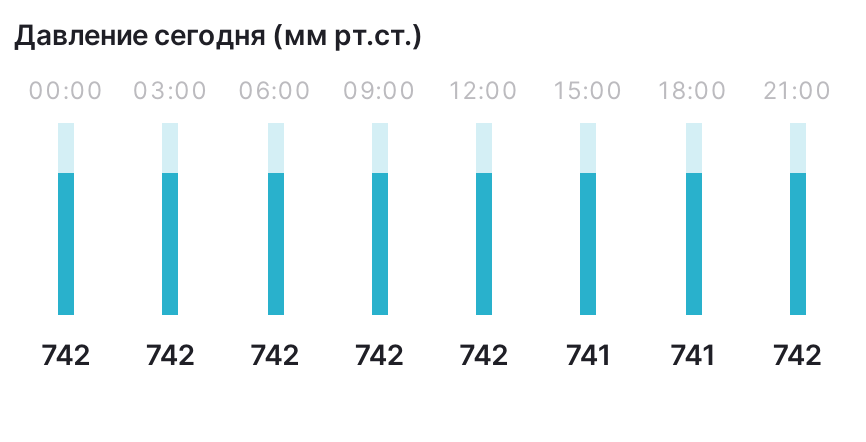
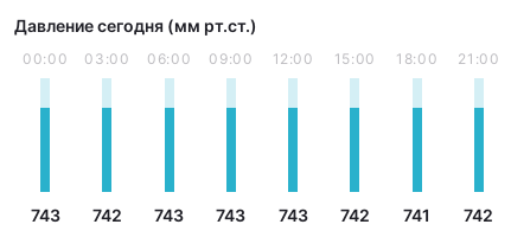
[41,337,91,371] 742 -> [30,205,60,225] 743
[250,337,300,371] 742 -> [154,205,184,225] 743
[355,337,405,371] 742 -> [216,205,246,225] 743
[459,337,509,371] 742 -> [278,205,308,225] 743
[566,337,612,371] 741 -> [340,205,370,225] 742

